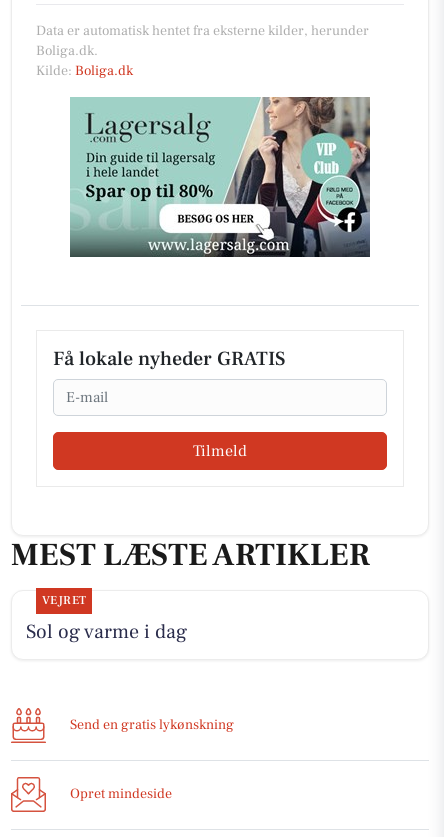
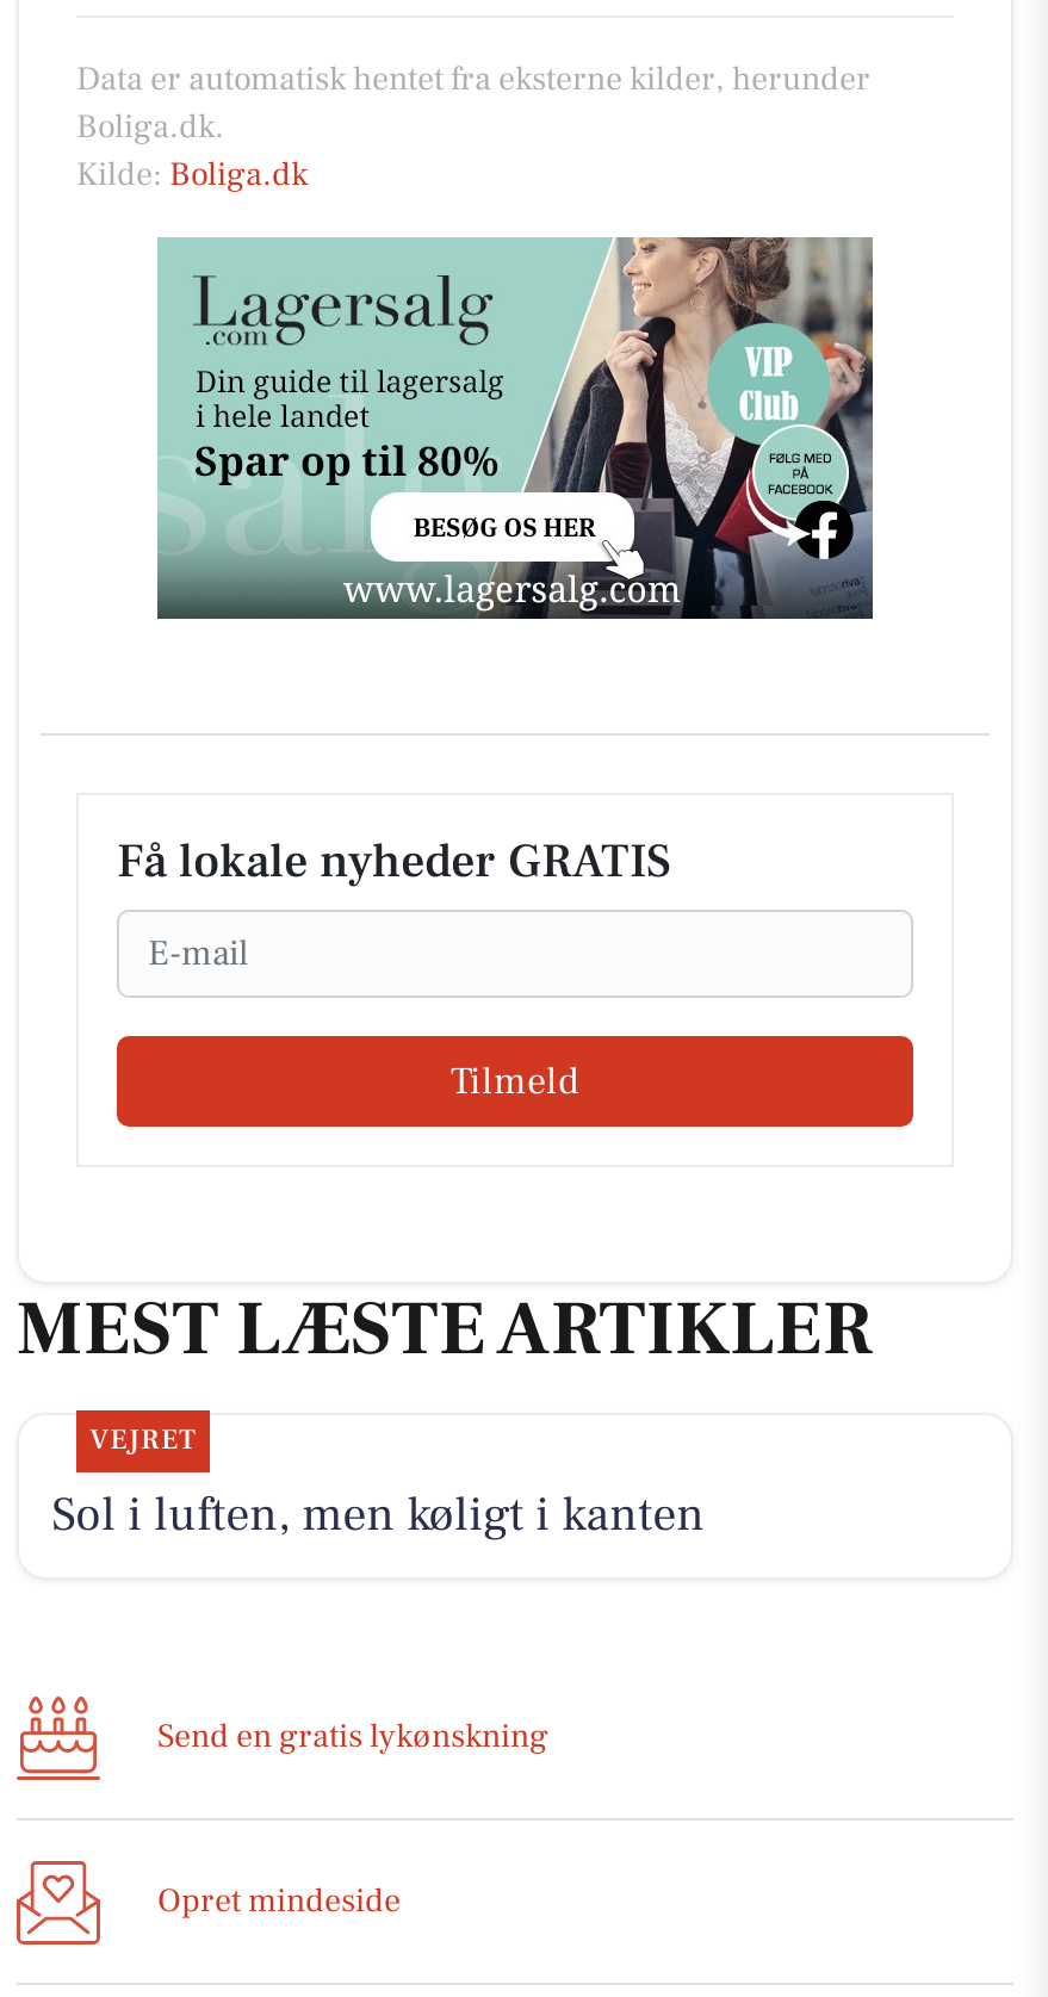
[26,619,187,645] Sol og varme i dag -> [52,1483,705,1545] Sol i luften, men køligt i kanten

